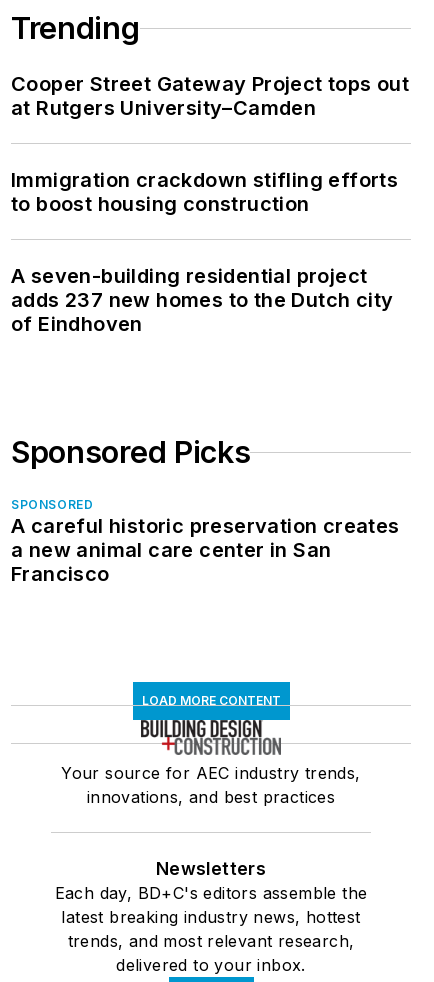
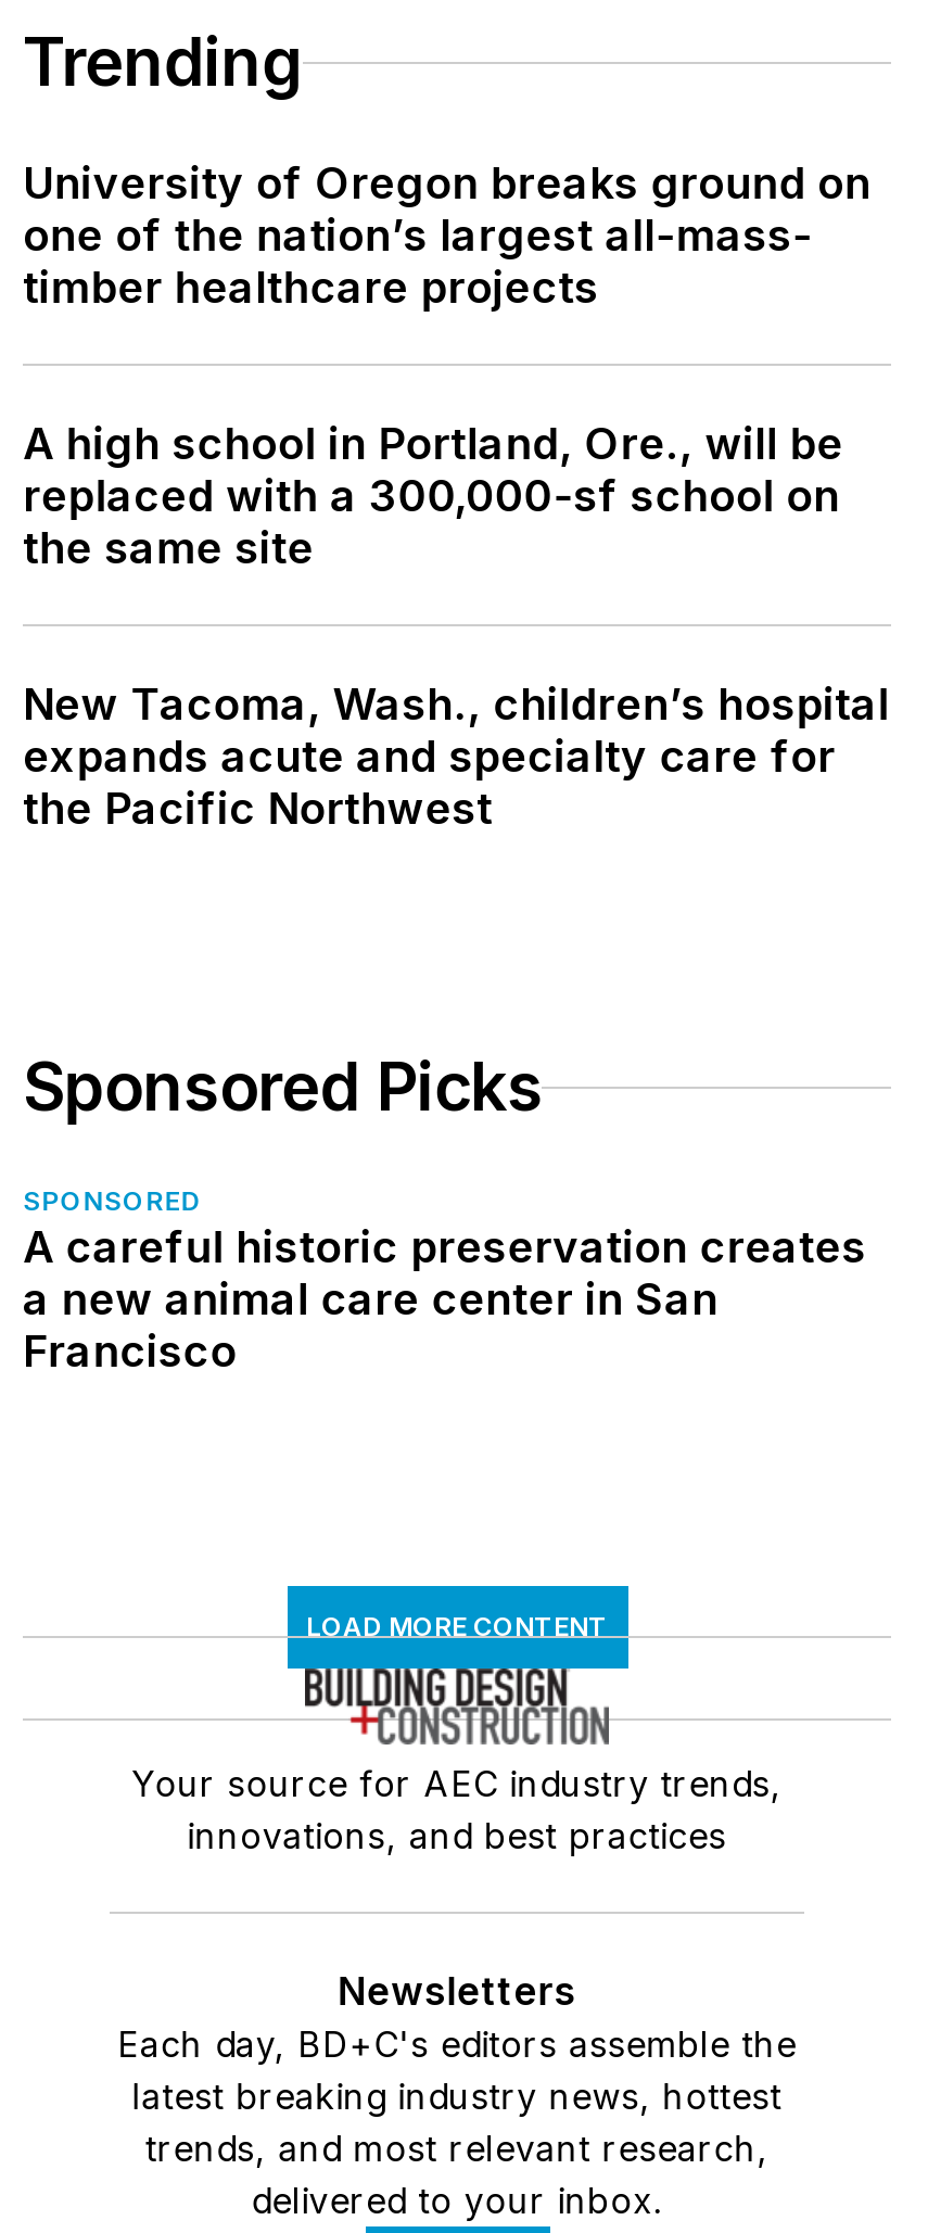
[11,72,409,120] Cooper Street Gateway Project tops out | at Rutgers University–Camden -> [23,158,871,314] University of Oregon breaks ground on | one of the nation’s largest all-mass- | timber healthcare projects
[11,168,398,216] Immigration crackdown stifling efforts | to boost housing construction -> [23,419,843,575] A high school in Portland, Ore., will be | replaced with a 300,000-sf school on | the same site
[11,264,393,336] A seven-building residential project | adds 237 new homes to the Dutch city | of Eindhoven -> [23,679,889,835] New Tacoma, Wash., children’s hospital | expands acute and specialty care for | the Pacific Northwest

